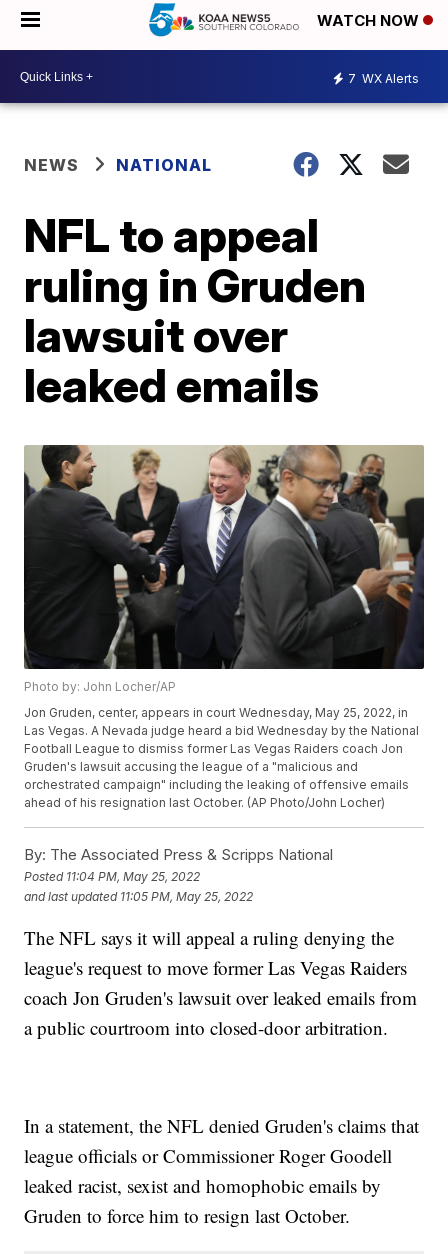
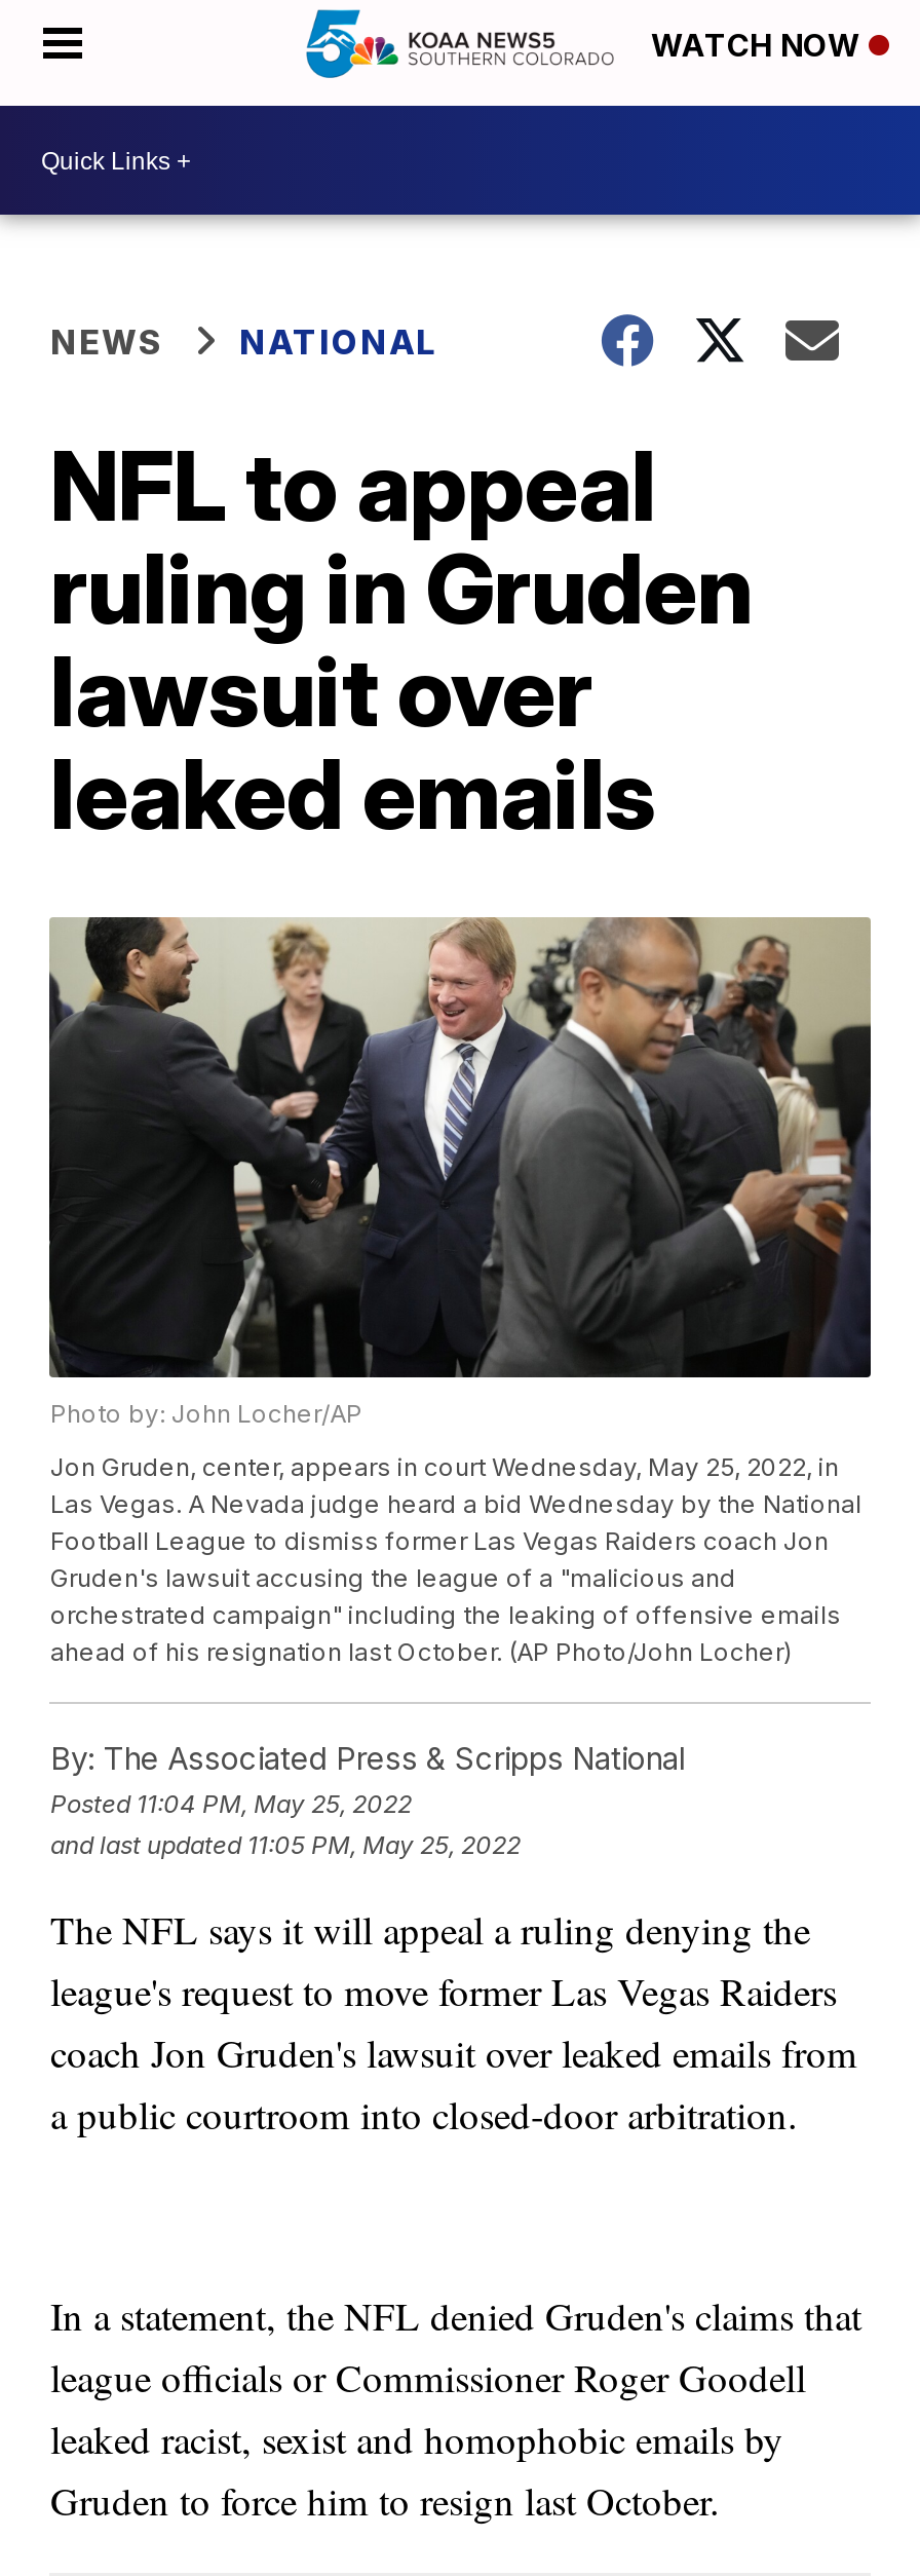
[348,70,419,85] 7 WX Alerts -> none

